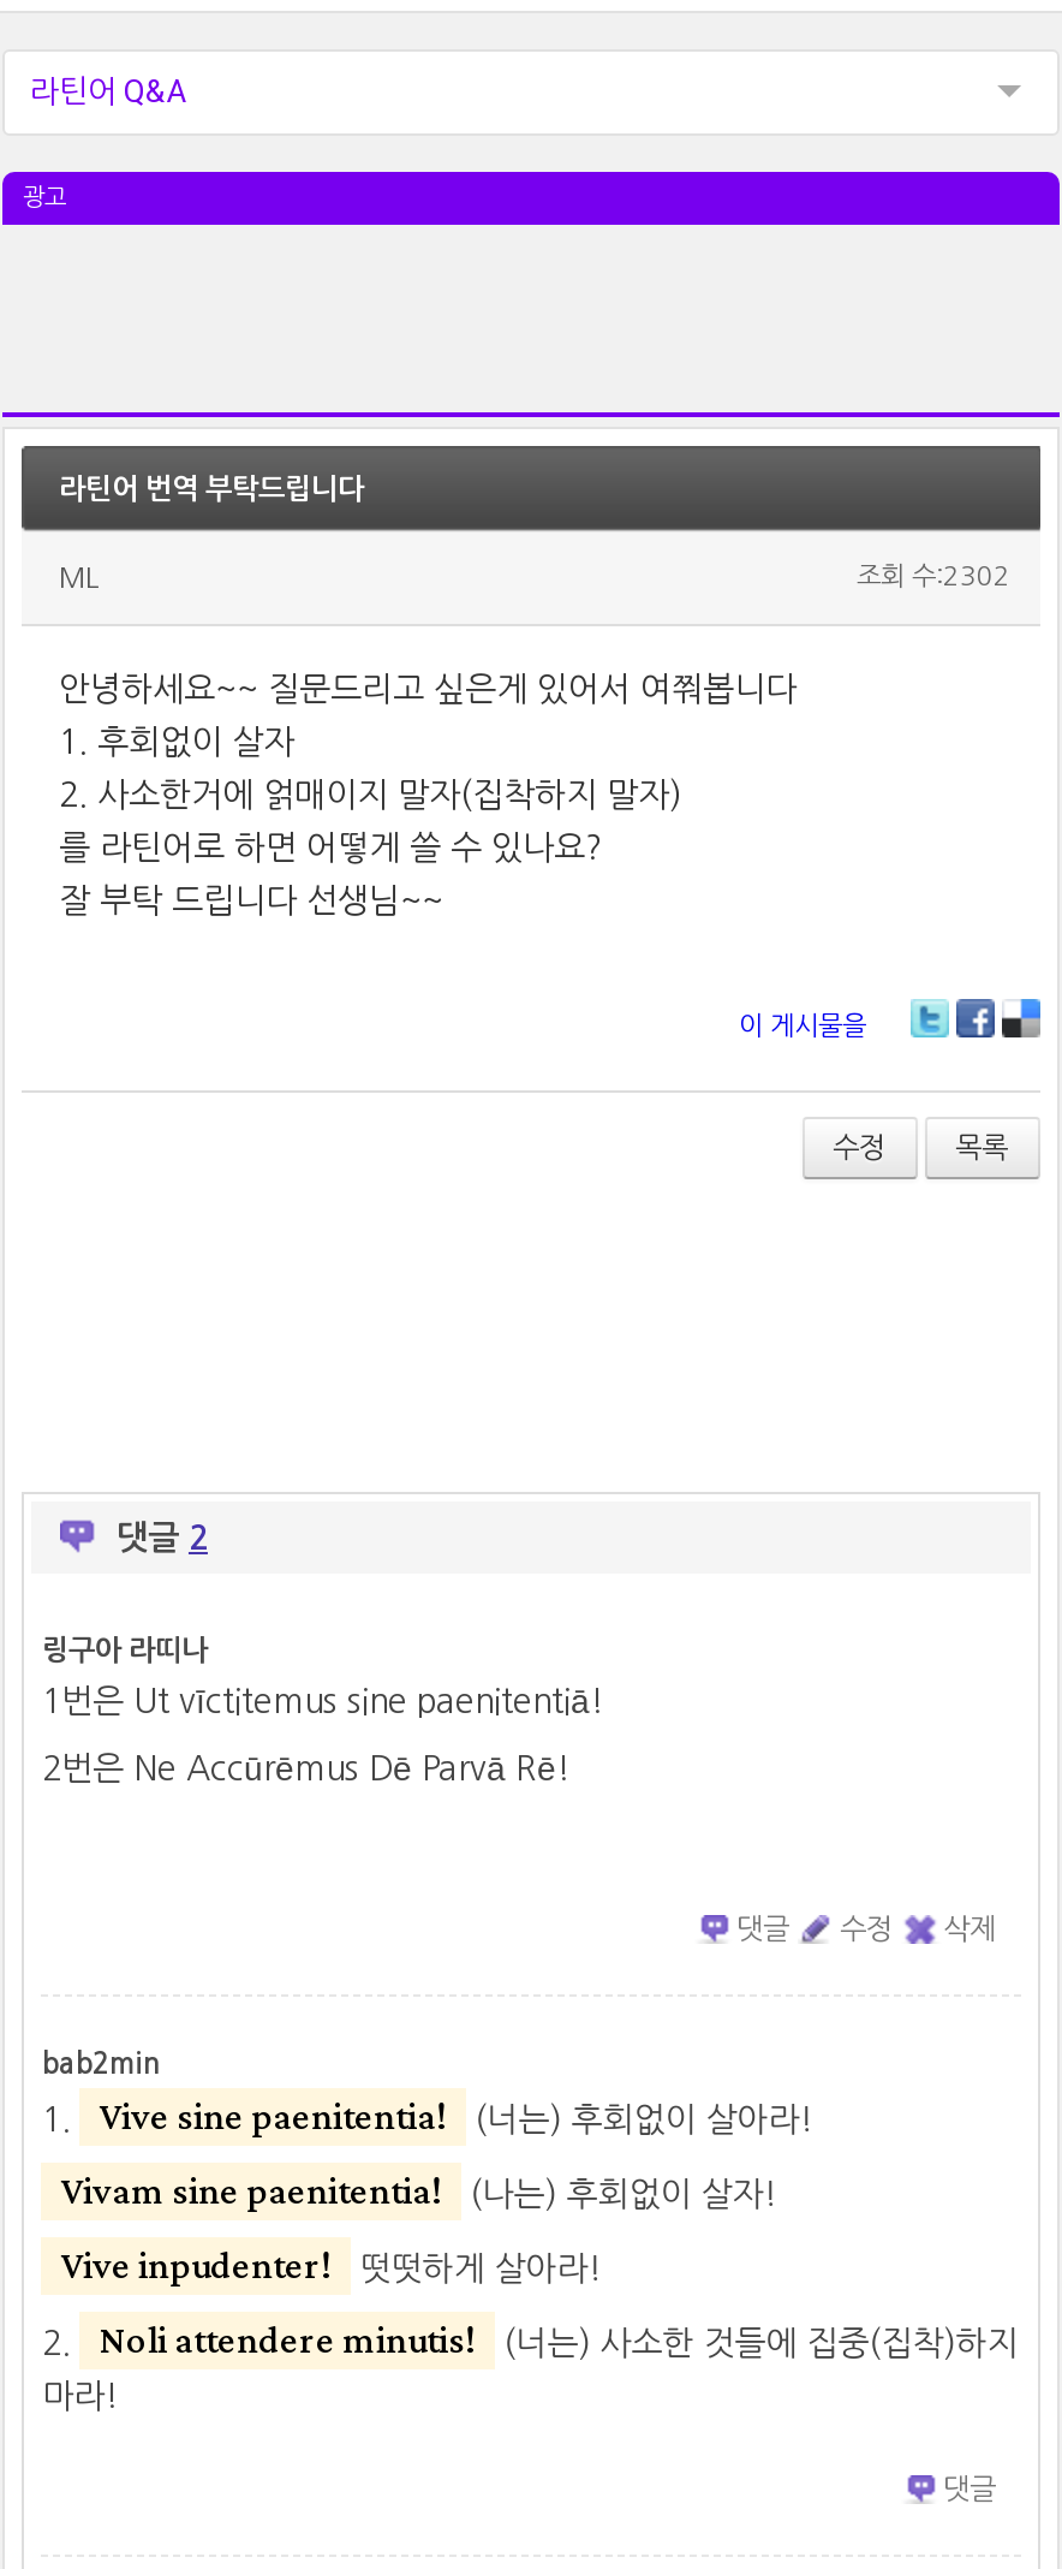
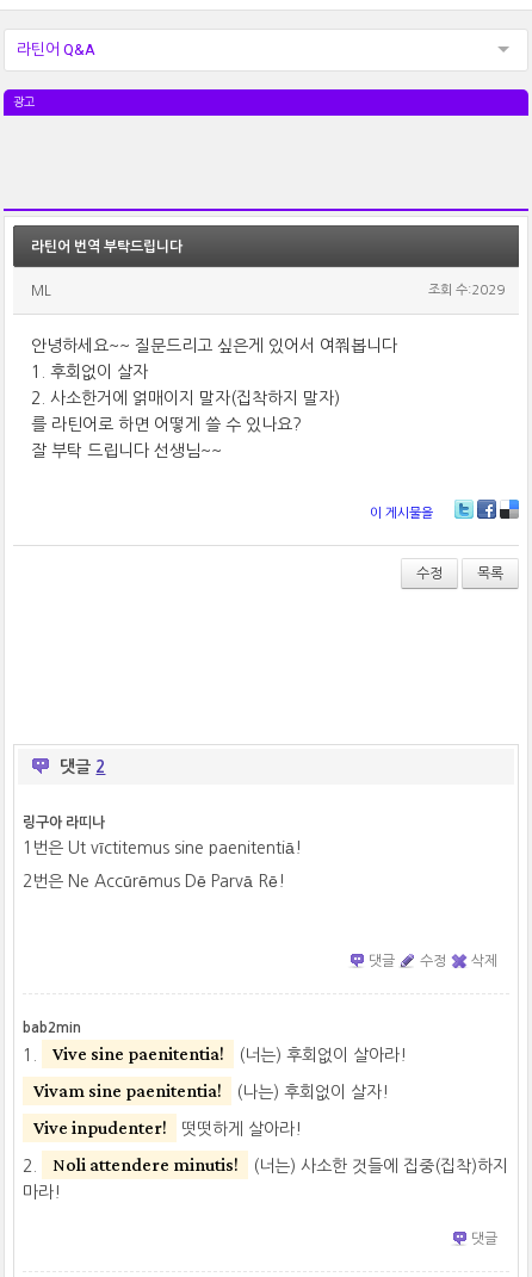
[857,563,1010,589] 조회 수:2302 -> [428,283,504,296] 조회 수:2029

